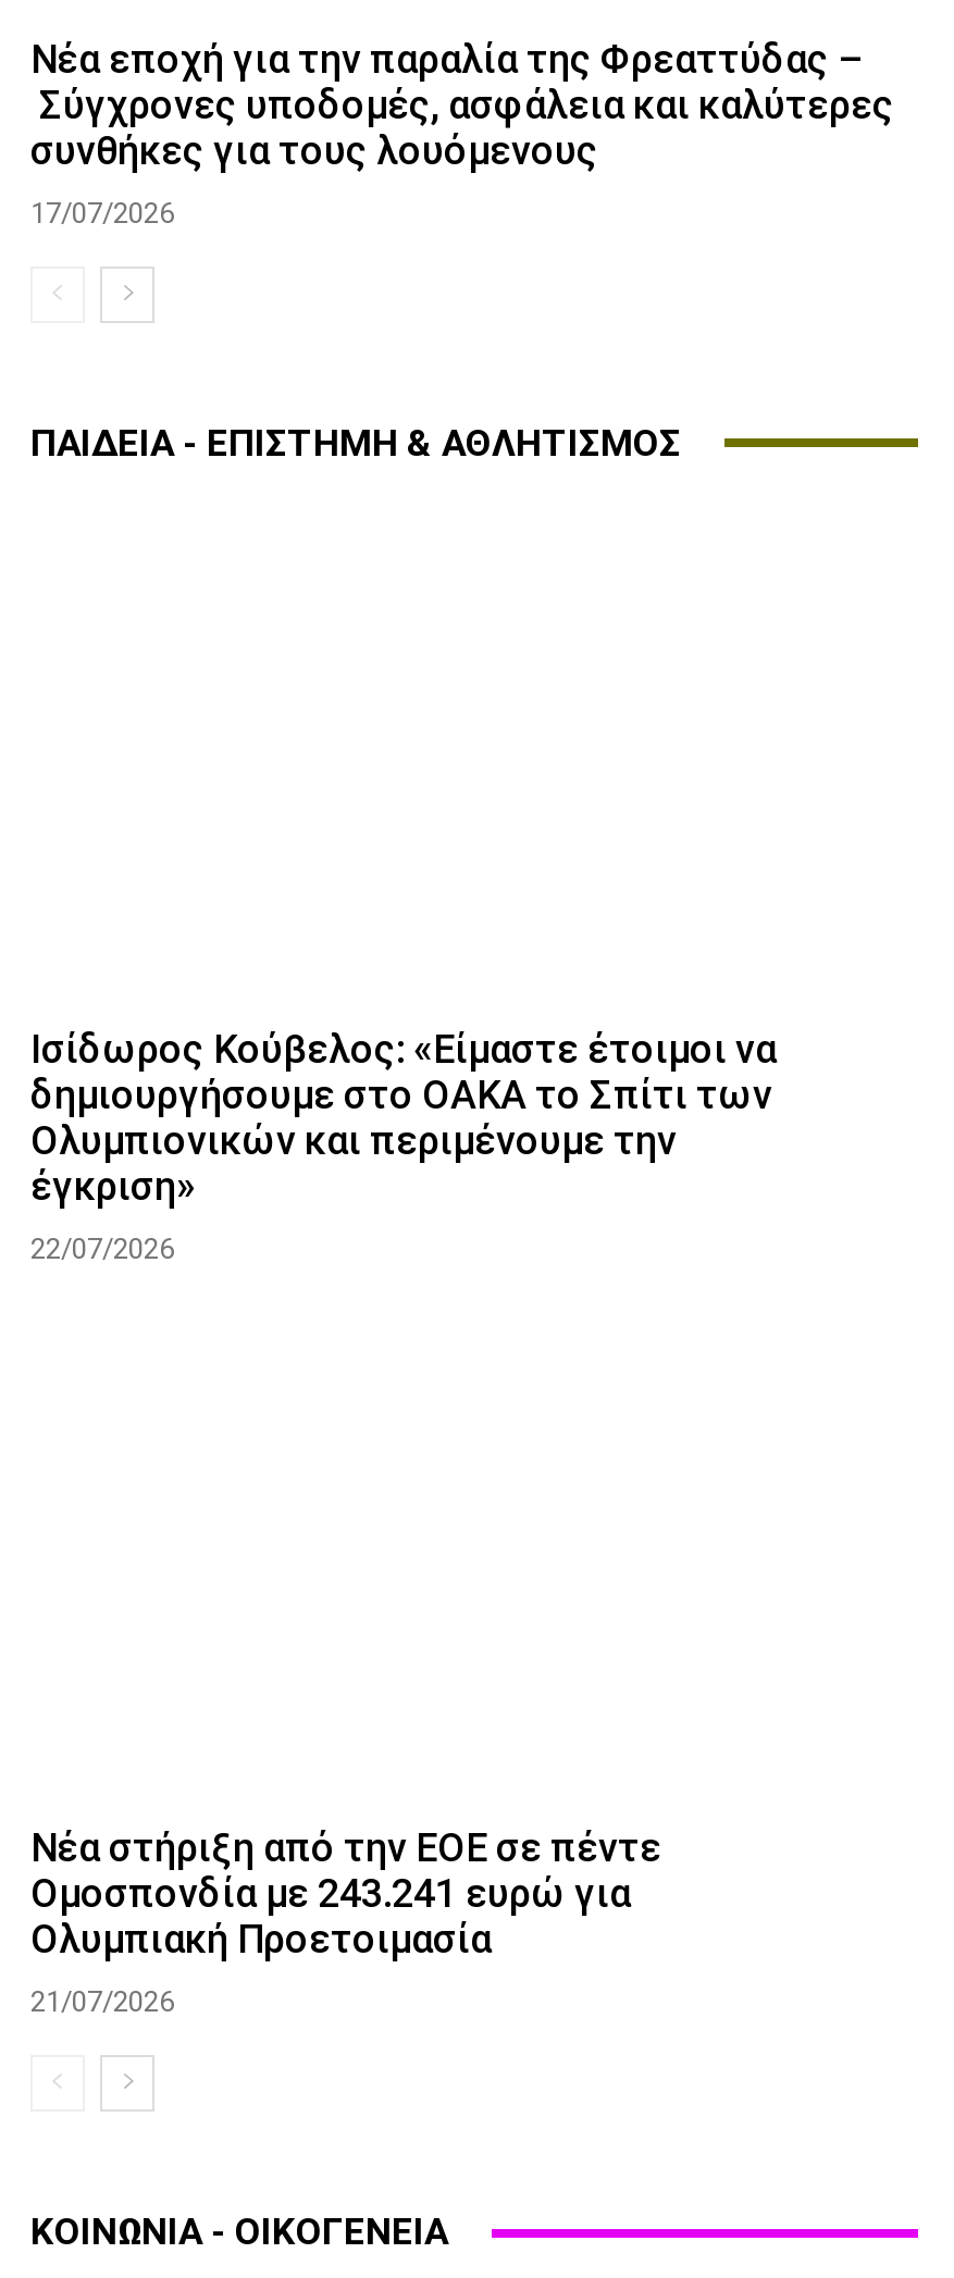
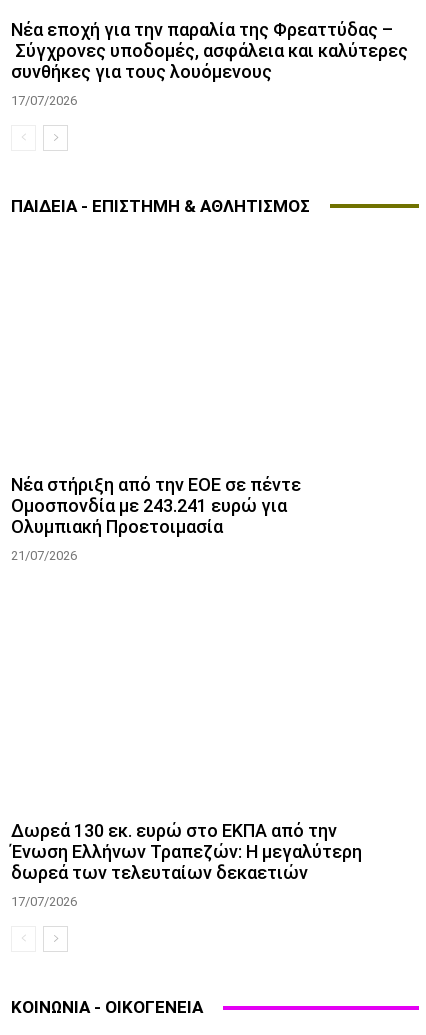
[30,1027,777,1266] Ισίδωρος Κούβελος: «Είμαστε έτοιμοι να | δημιουργήσουμε στο ΟΑΚΑ το Σπίτι των | Ολυμπιονικών και περιμένουμε την | έγκριση» | 22/07/2026 -> none
moved [30,1825,661,2018] -> [11,474,301,563]: Νέα στήριξη από την ΕΟΕ σε πέντε | Ομοσπονδία με 243.241 ευρώ για | Ολυμπιακή Προετοιμασία | 21/07/2026
none -> [11,820,362,909] Δωρεά 130 εκ. ευρώ στο ΕΚΠΑ από την | Ένωση Ελλήνων Τραπεζών: Η μεγαλύτερη | δωρεά των τελευταίων δεκαετιών | 17/07/2026

